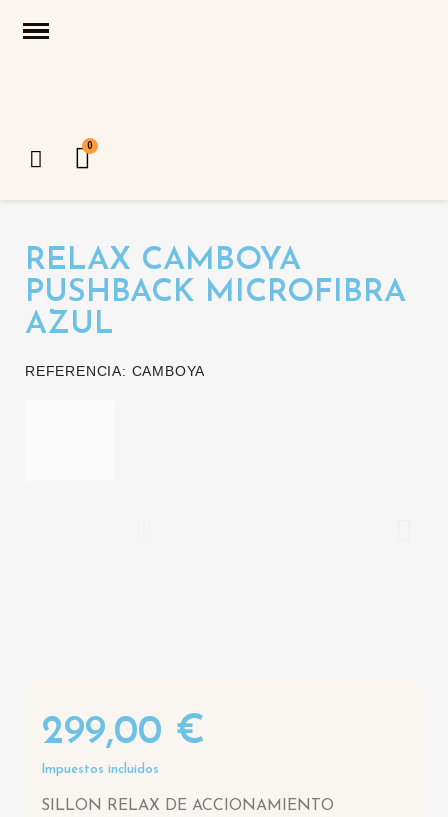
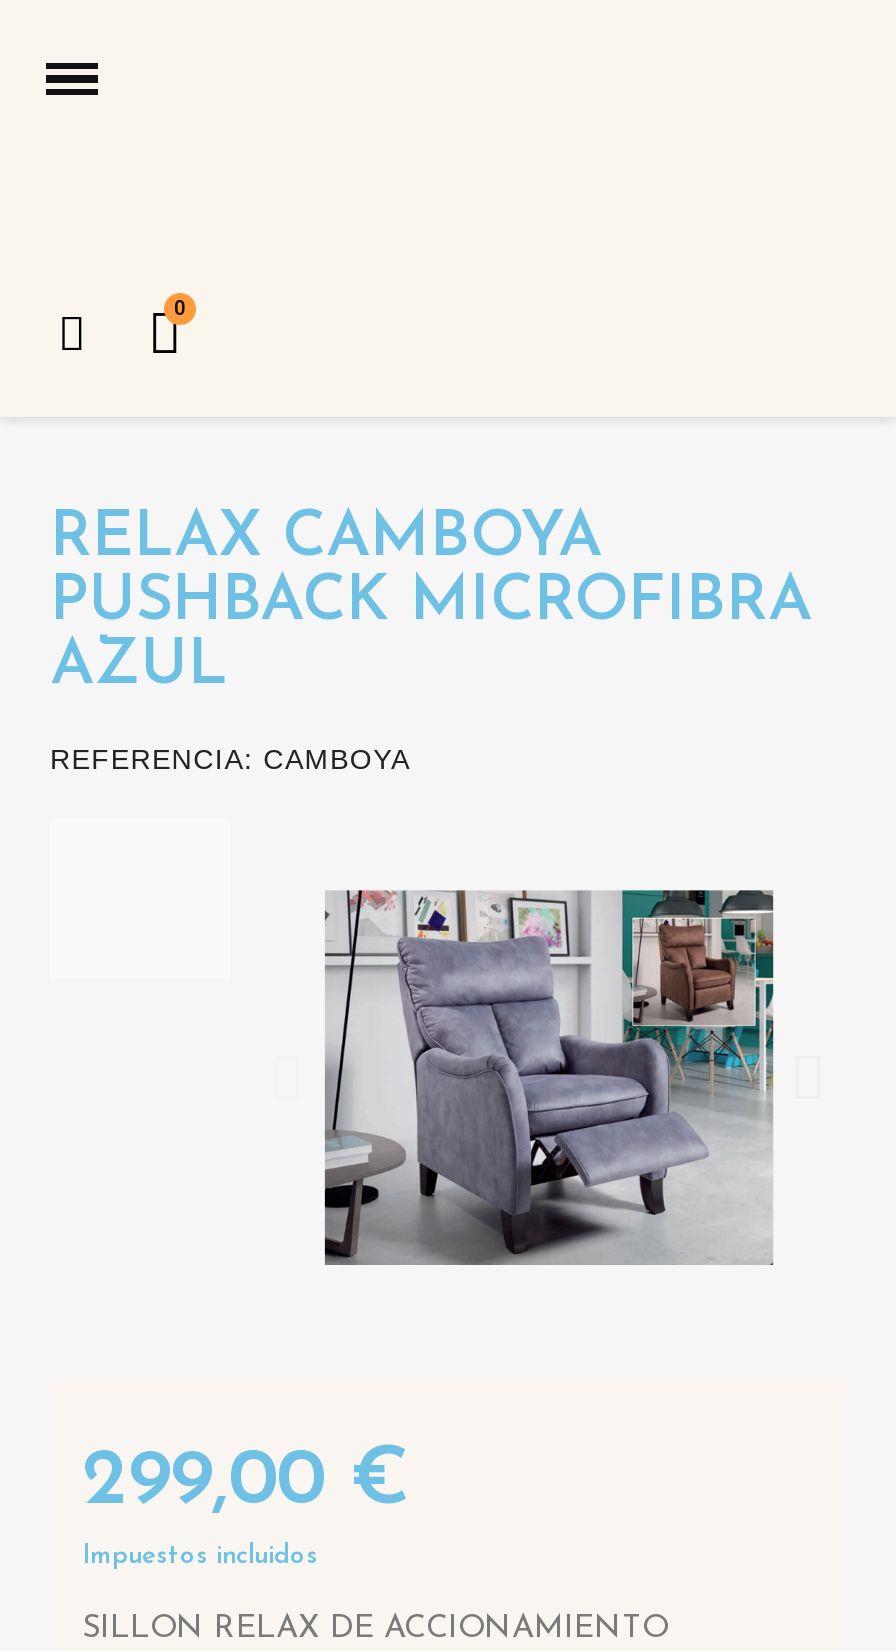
none -> [322,887,776,1267] [image]

